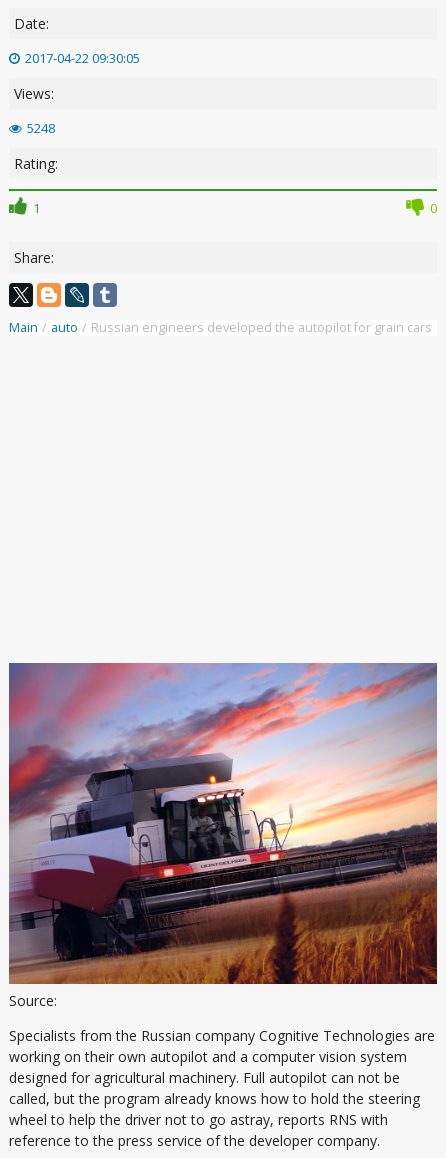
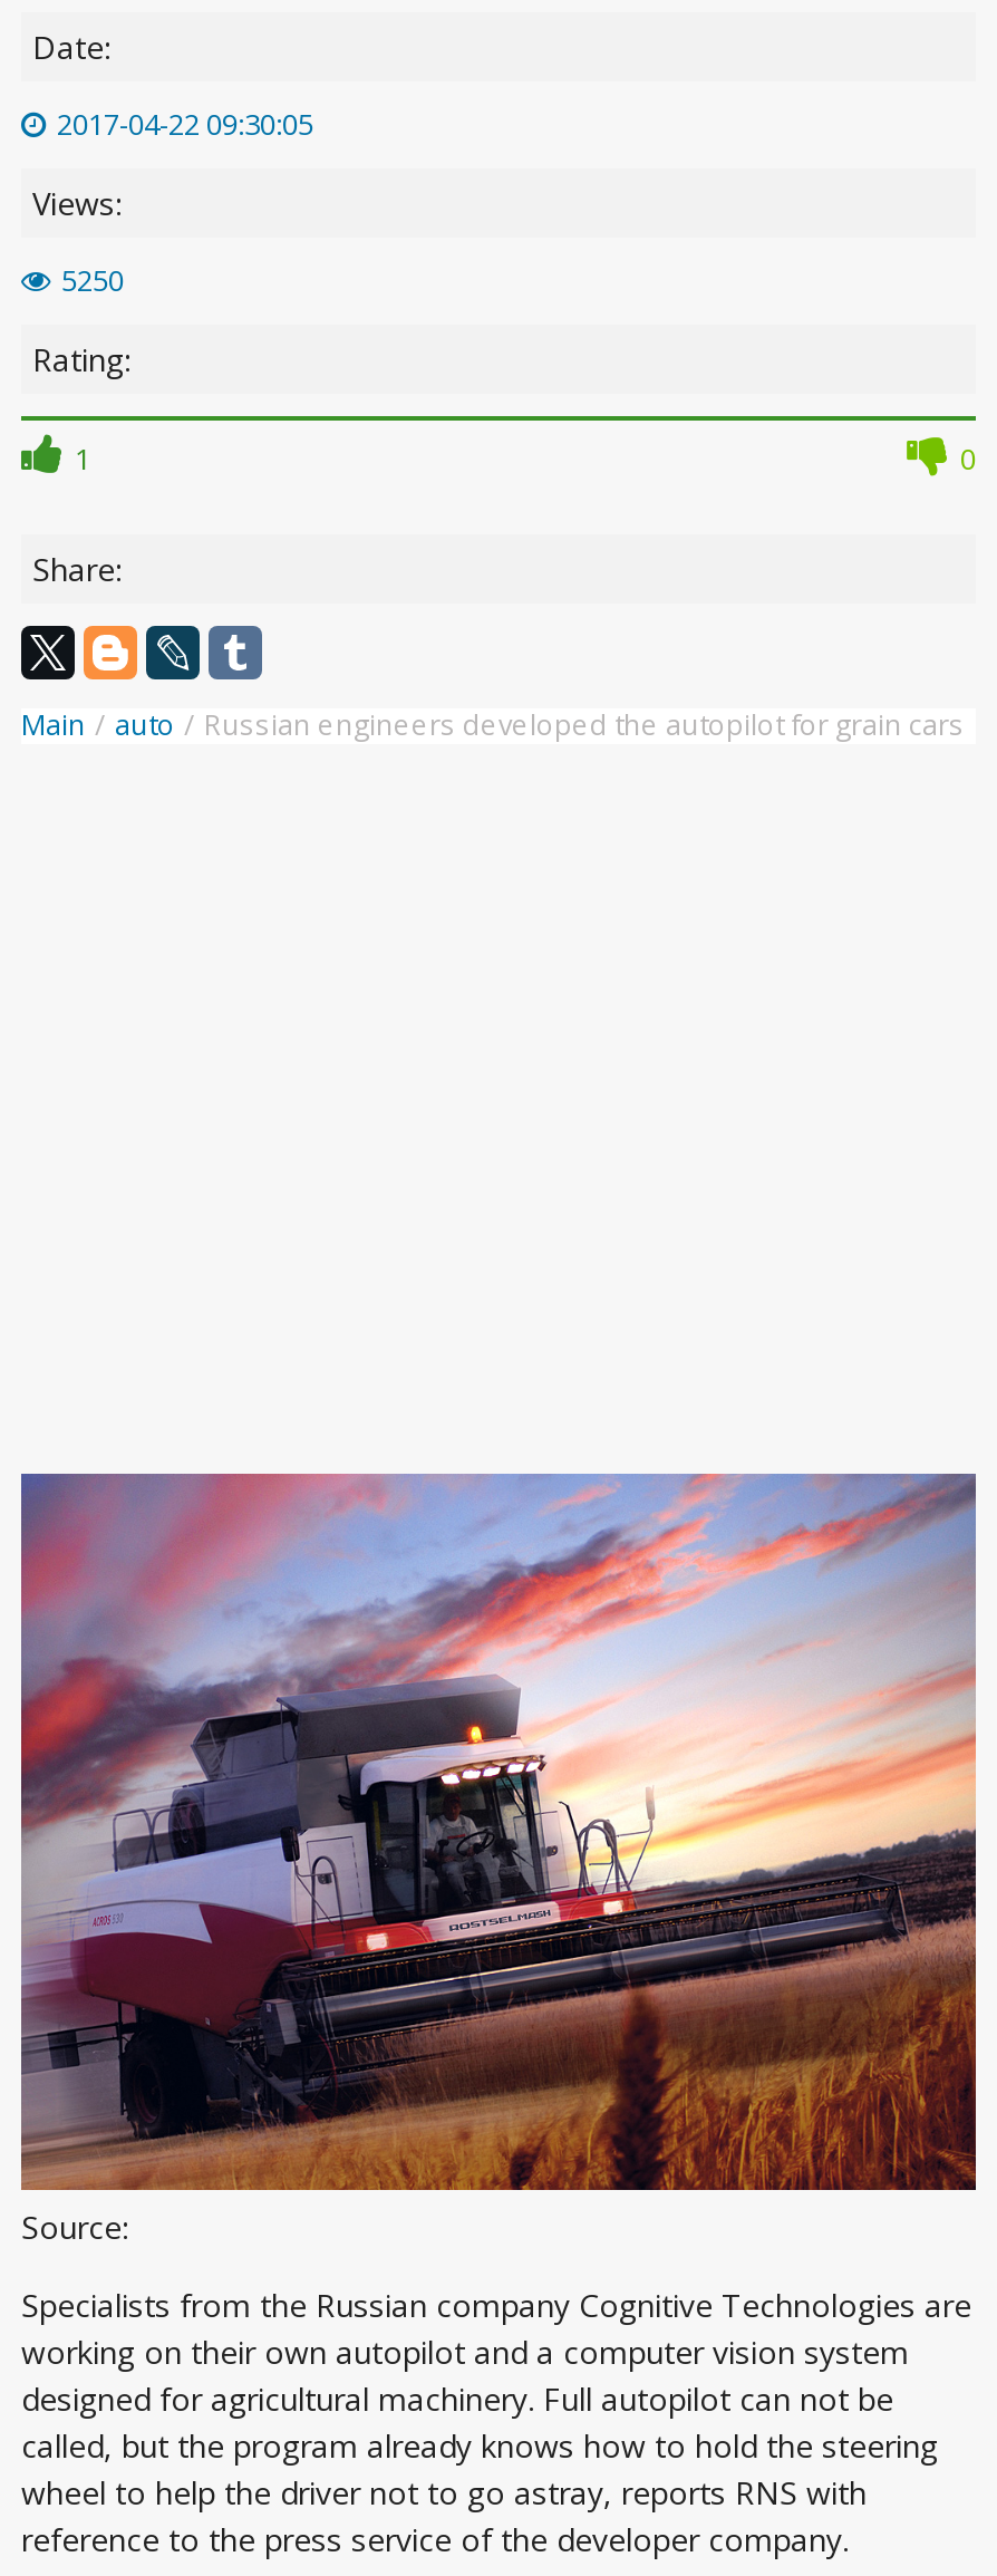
[27,119,55,137] 5248 -> [61,260,124,300] 5250

